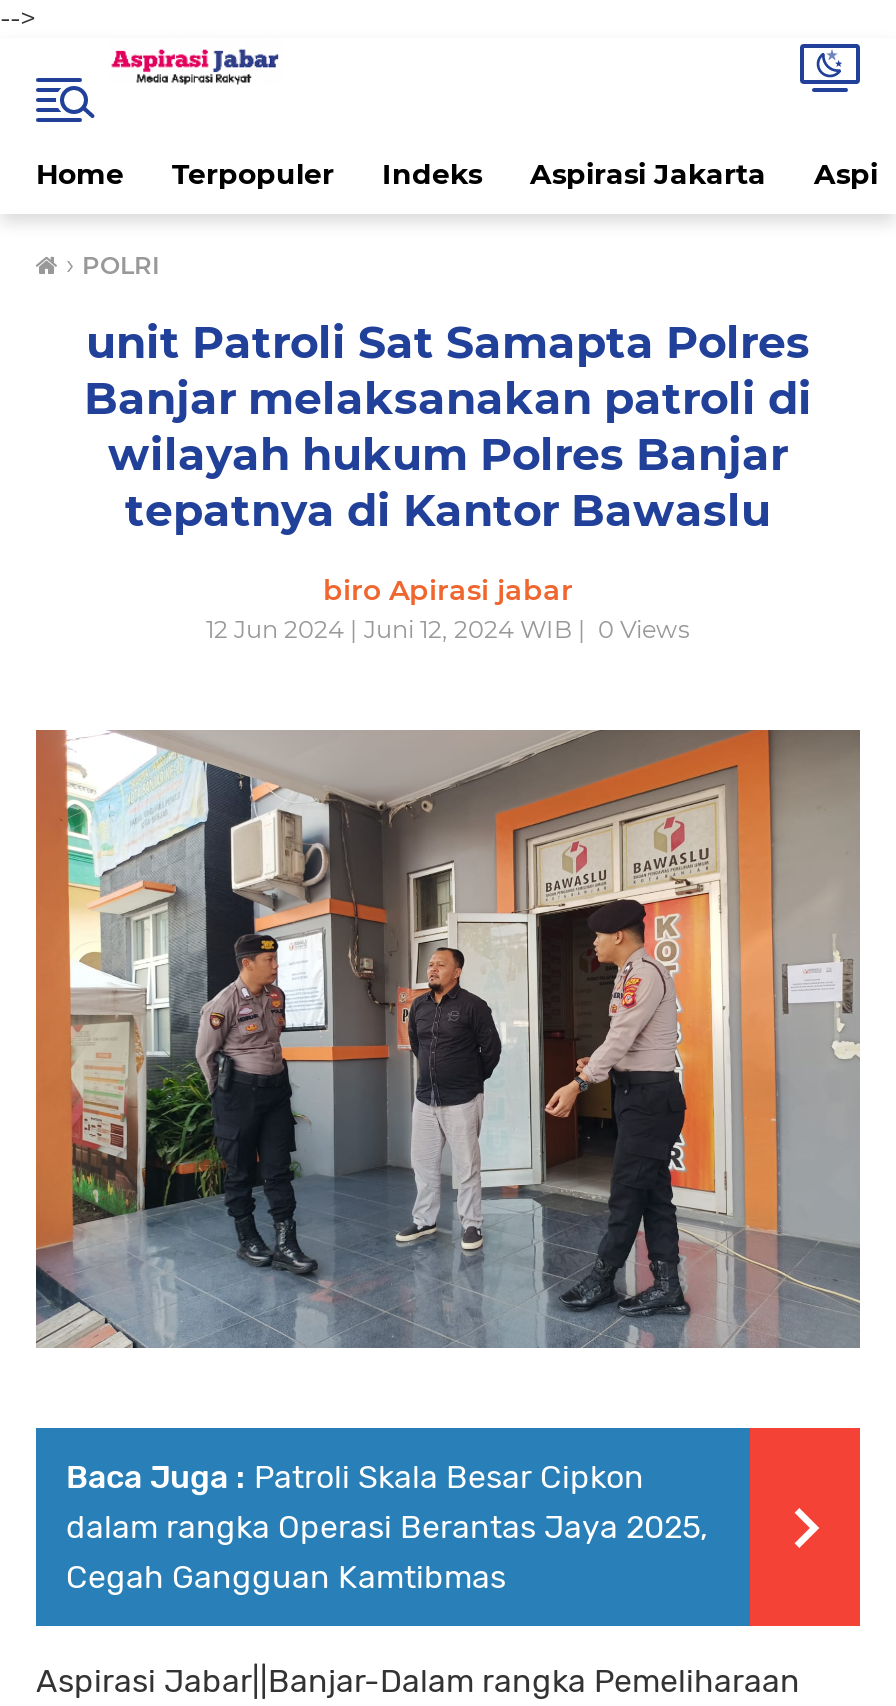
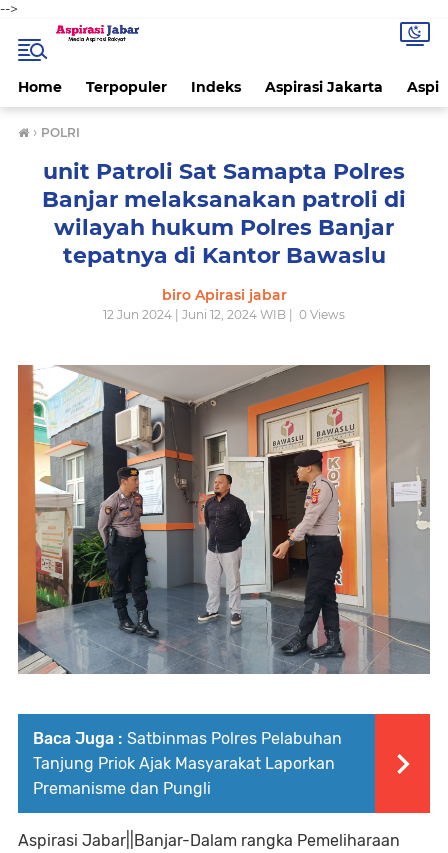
[66,1458,708,1596] Baca Juga : Patroli Skala Besar Cipkon | dalam rangka Operasi Berantas Jaya 2025, | Cegah Gangguan Kamtibmas -> [33,729,342,798] Baca Juga : Satbinmas Polres Pelabuhan | Tanjung Priok Ajak Masyarakat Laporkan | Premanisme dan Pungli

